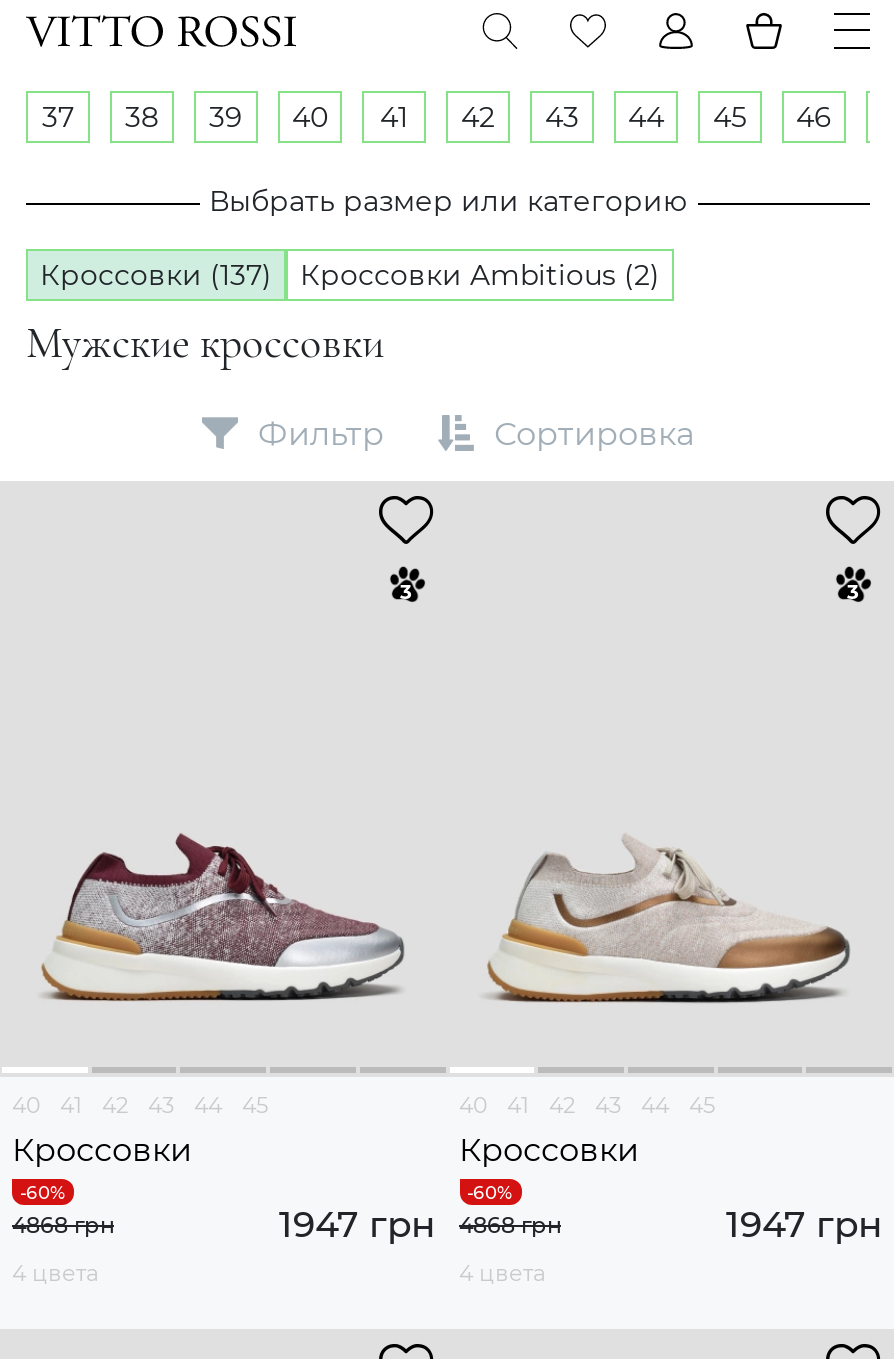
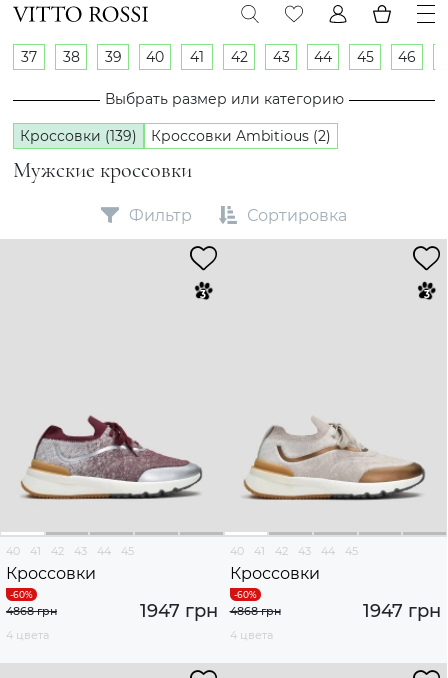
[40,257,660,293] Кроссовки (137) Кроссовки Ambitious (2) -> [20,127,331,145] Кроссовки (139) Кроссовки Ambitious (2)

